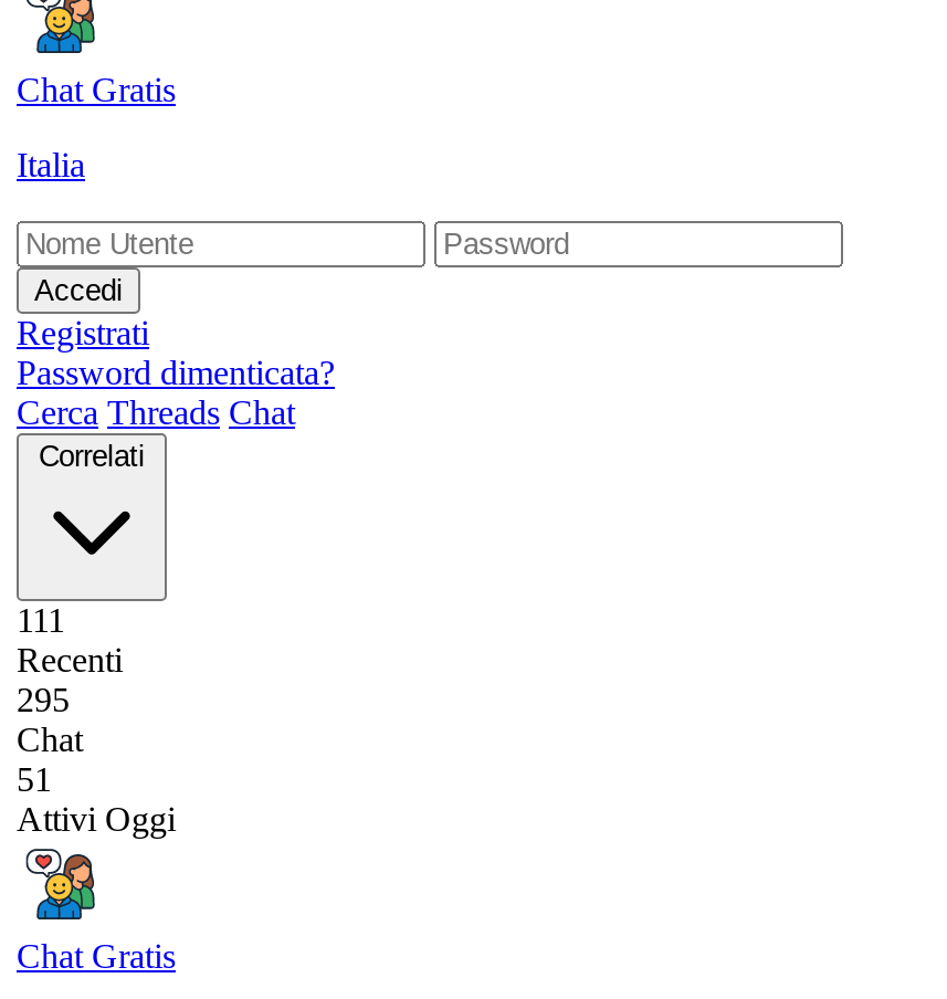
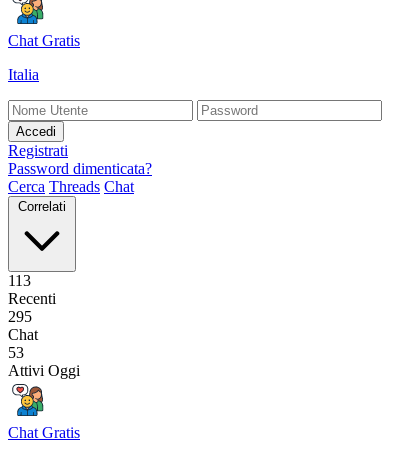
[17,601,65,639] 111 -> [8,272,31,289] 113
[17,760,52,798] 51 -> [8,344,24,361] 53

